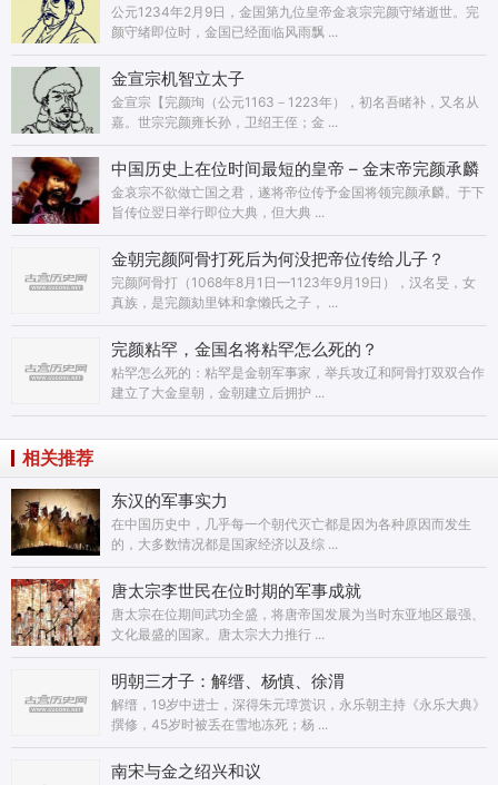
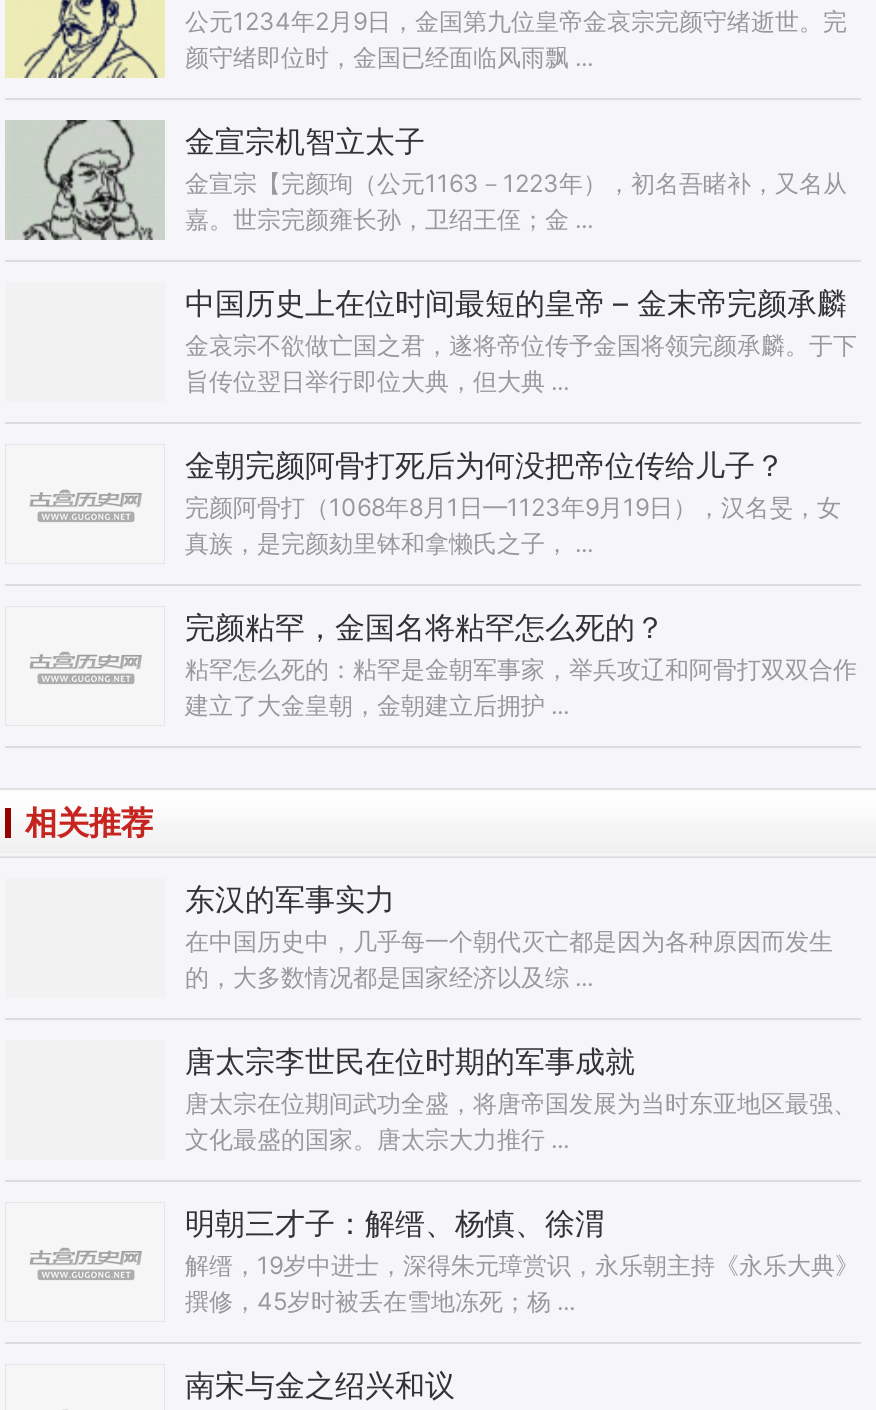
[11,156,100,225] [image] -> none
[10,488,101,557] [image] -> none
[10,578,101,647] [image] -> none

